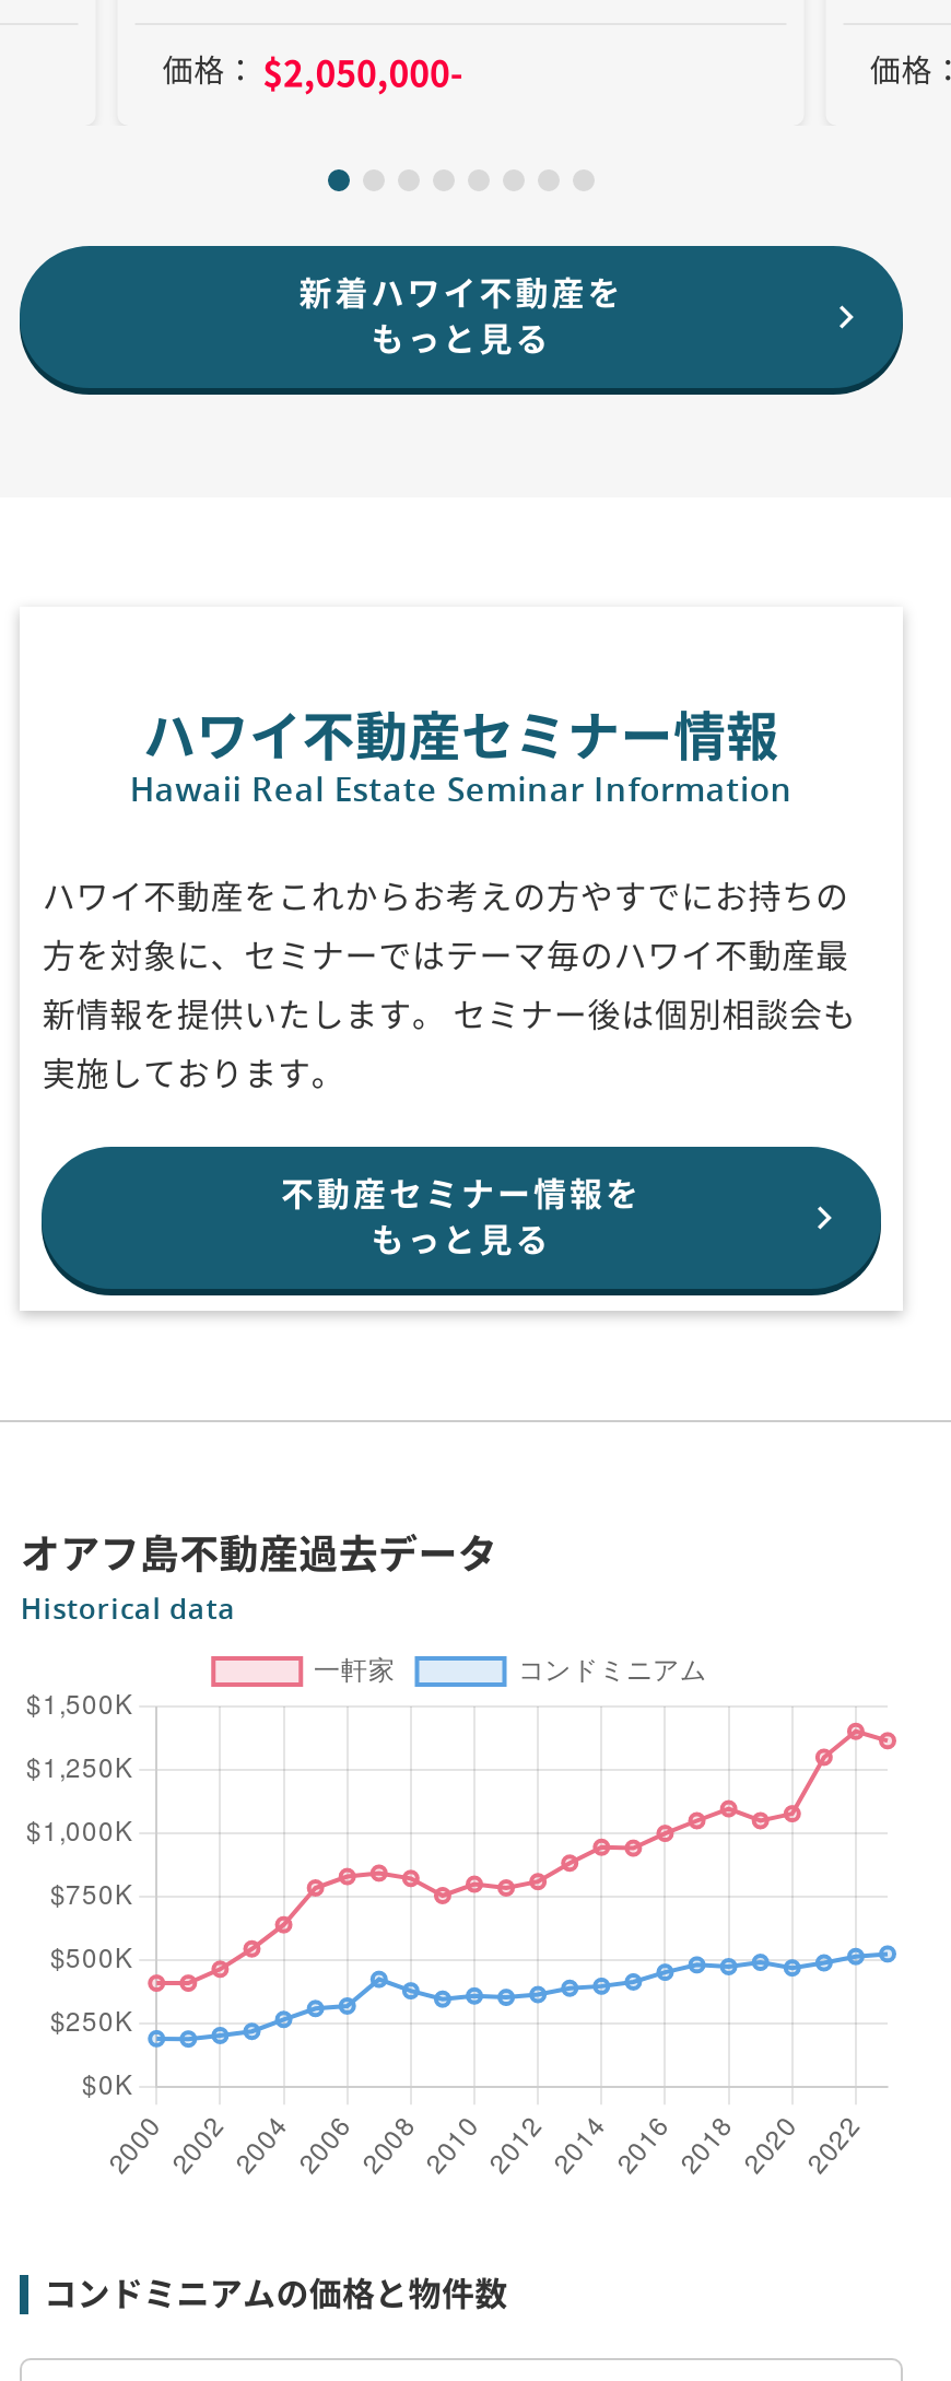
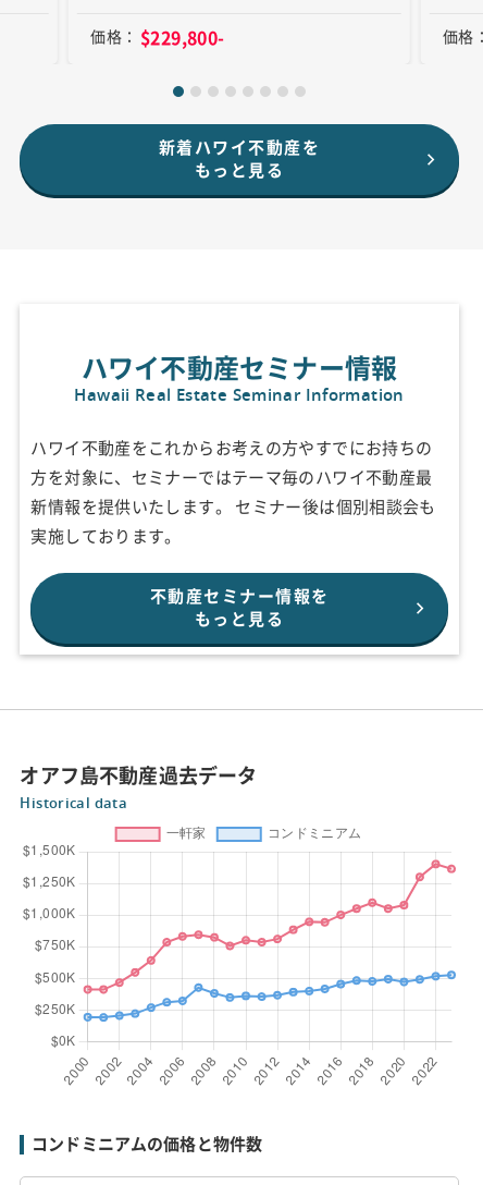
[162,55,464,90] 価格 $2,050,000- -> [91,29,225,47] 価格 $229,800-

